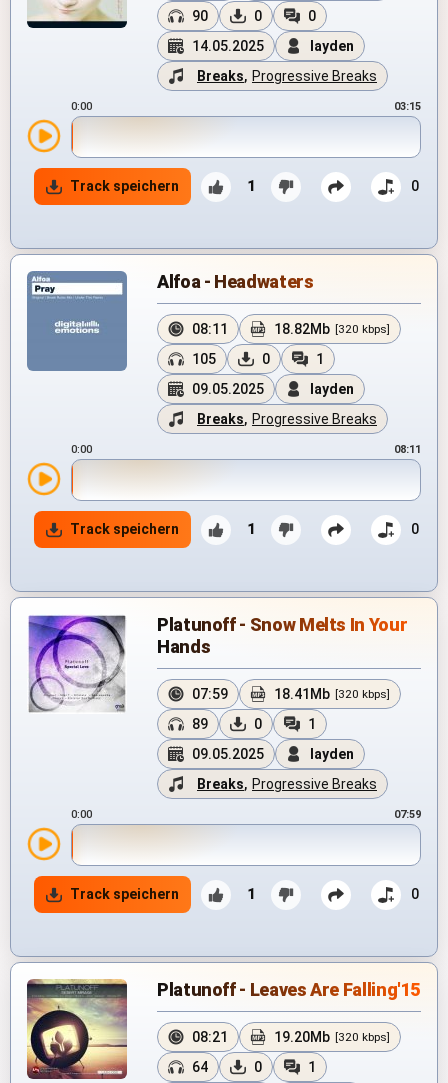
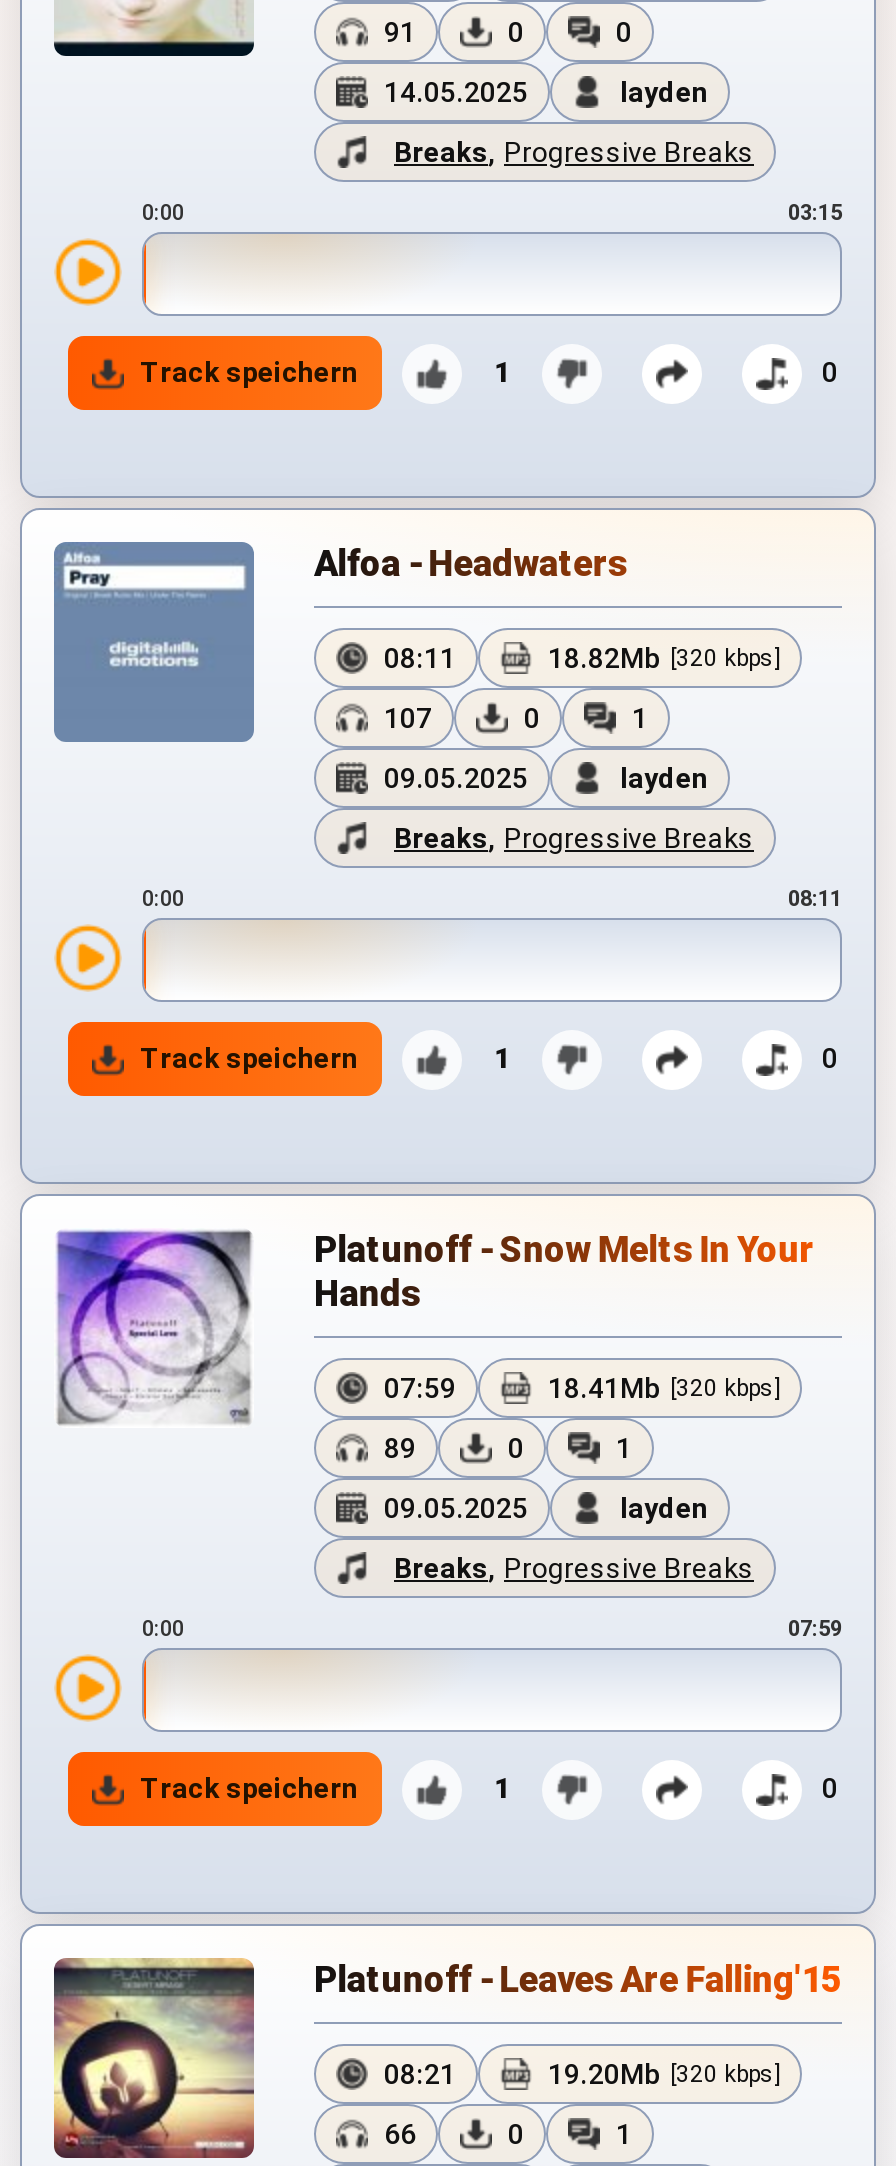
[192,8,208,24] 90 -> [384,16,416,48] 91
[192,351,216,367] 105 -> [384,702,432,734] 107
[192,1059,208,1075] 64 -> [384,2118,416,2150] 66

